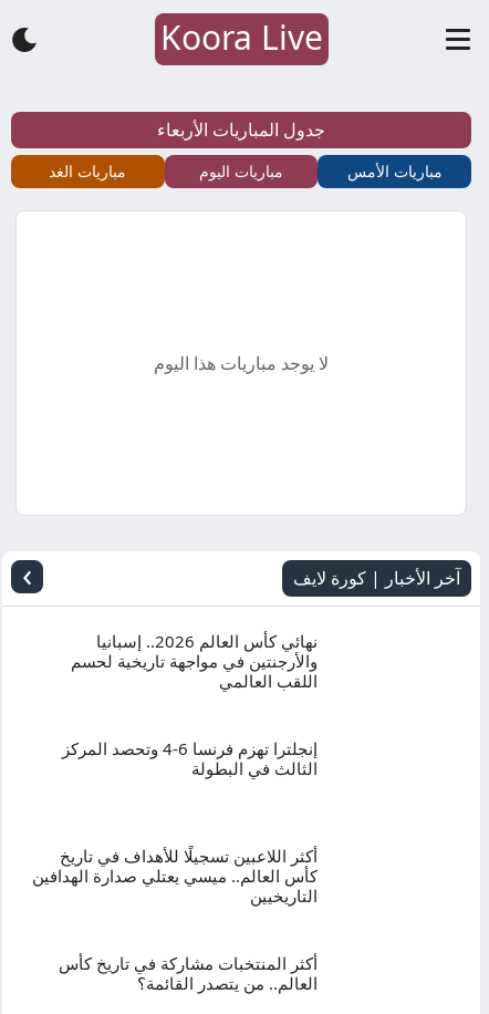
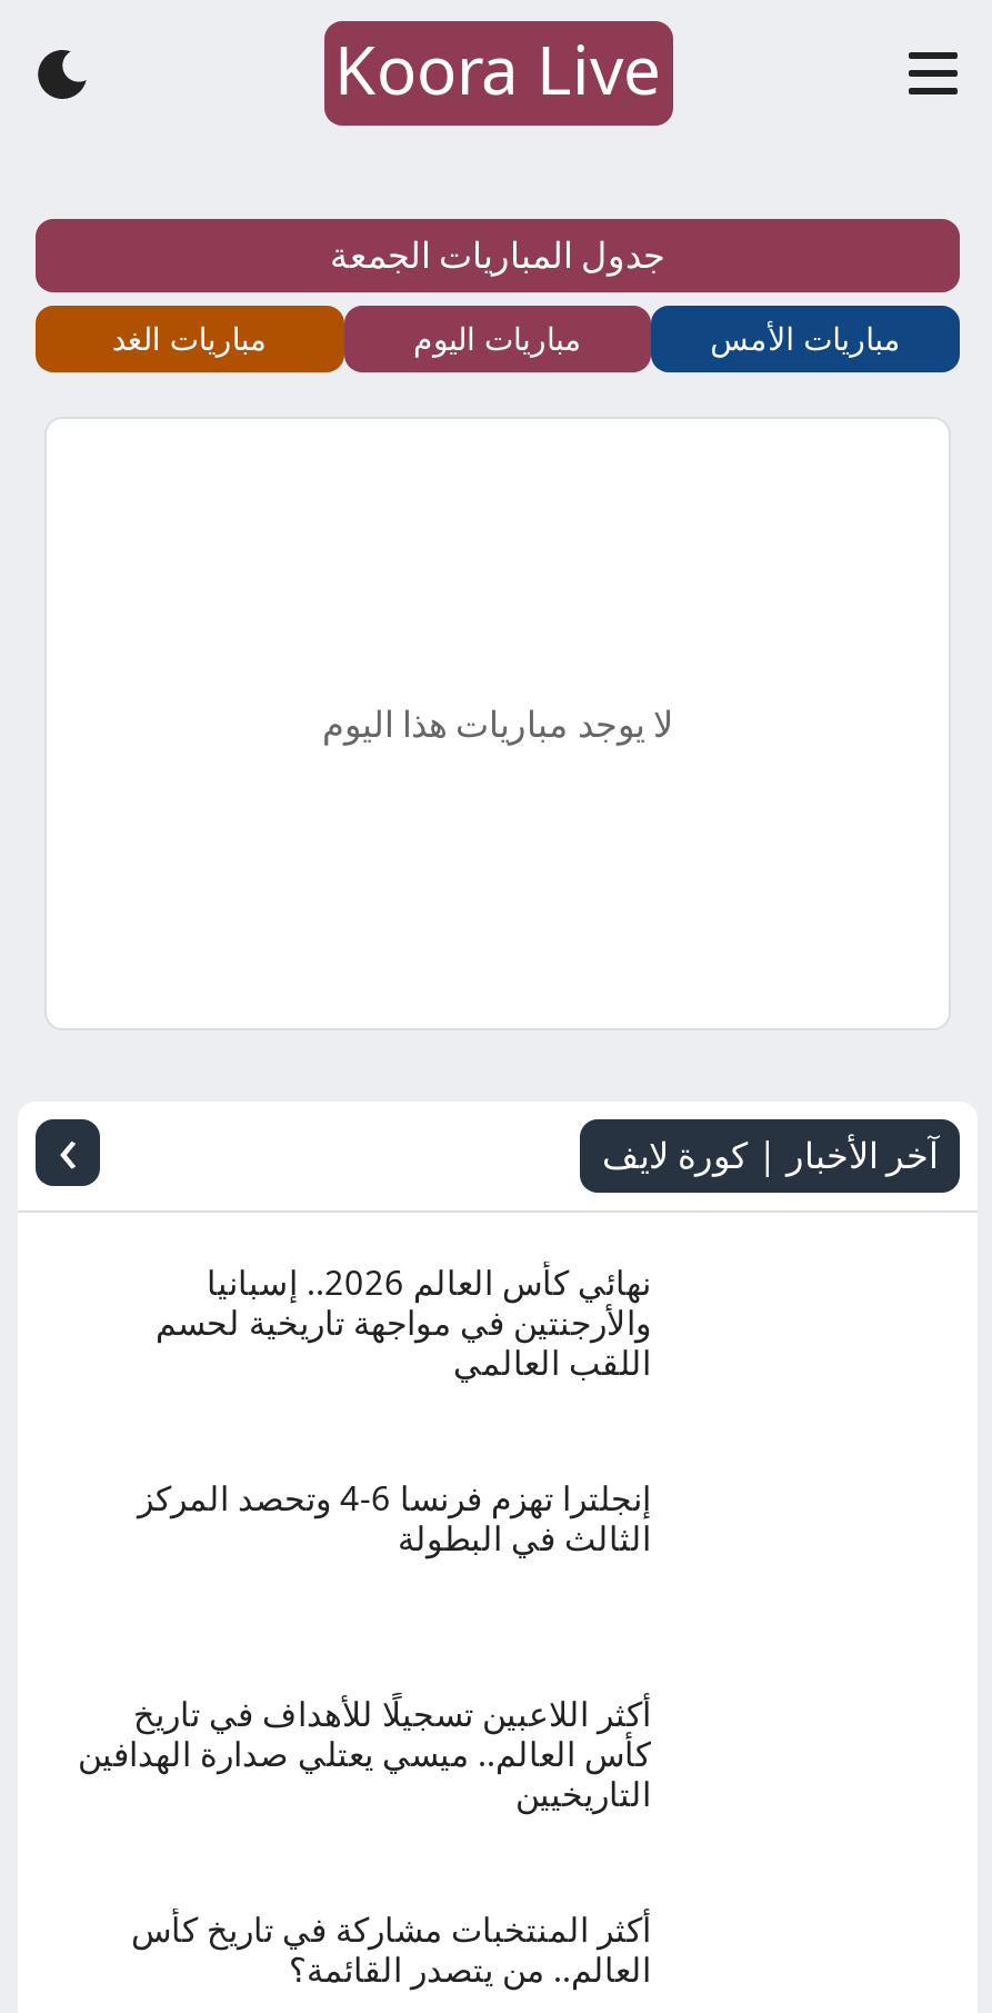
[157,117,325,142] جدول المباريات الأربعاء -> [330,230,665,279] جدول المباريات الجمعة

